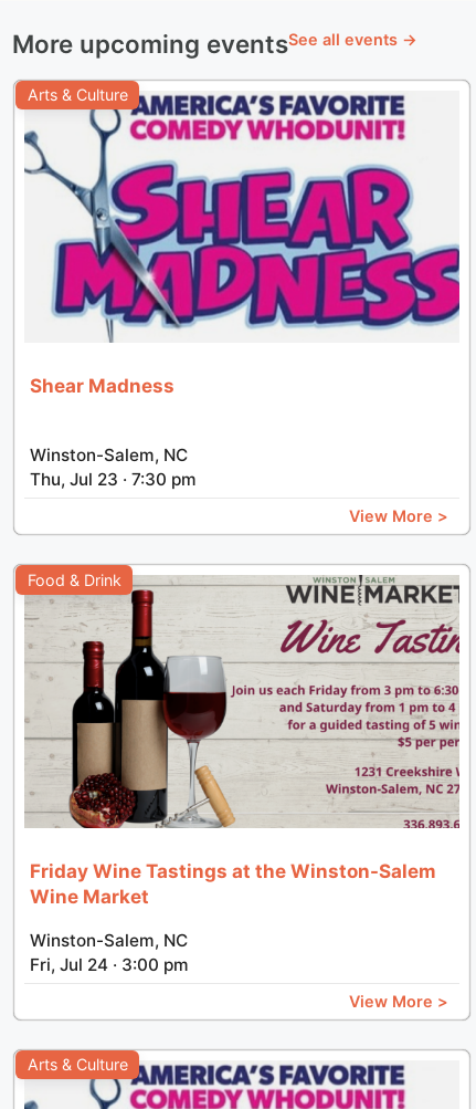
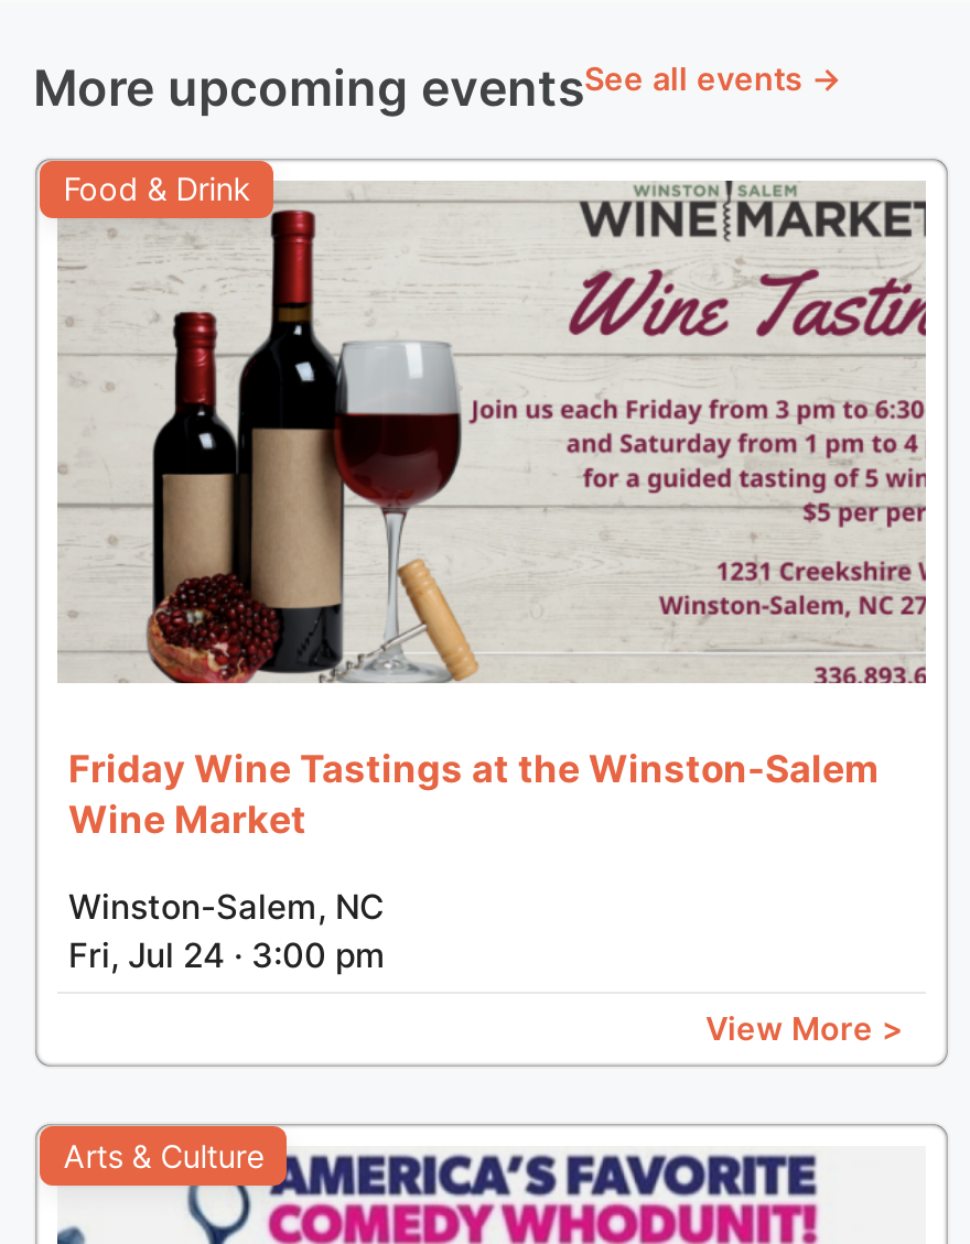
[24,85,461,343] [image] | Arts & Culture -> none
[30,375,448,526] Shear Madness | Winston-Salem, NC | Thu, Jul 23 · 7:30 pm | View More > -> none

